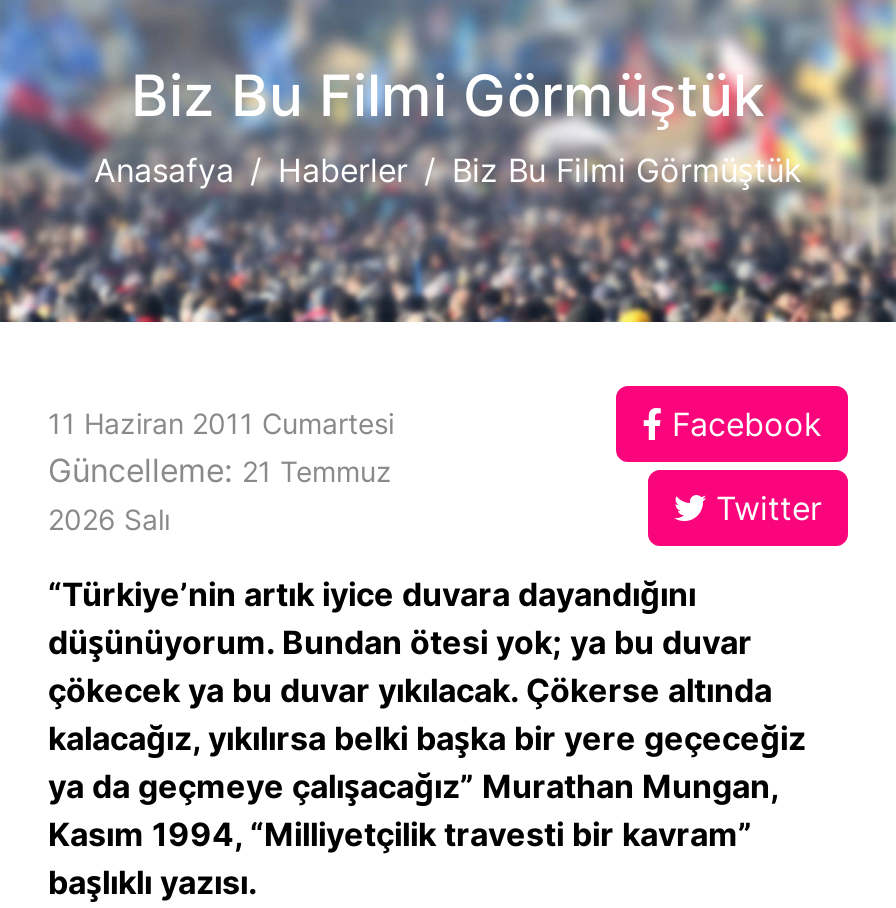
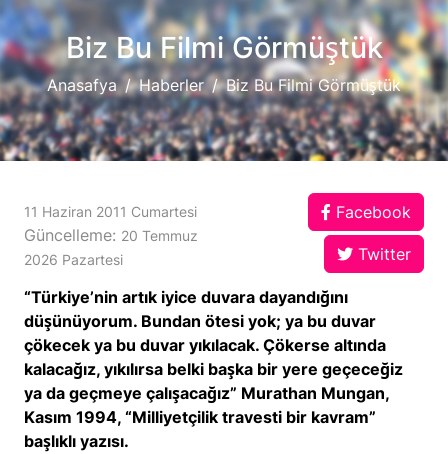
[48,450,392,536] Güncelleme: 21 Temmuz | 2026 Salı -> [24,225,198,268] Güncelleme: 20 Temmuz | 2026 Pazartesi

